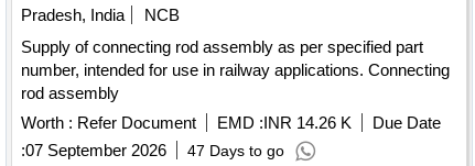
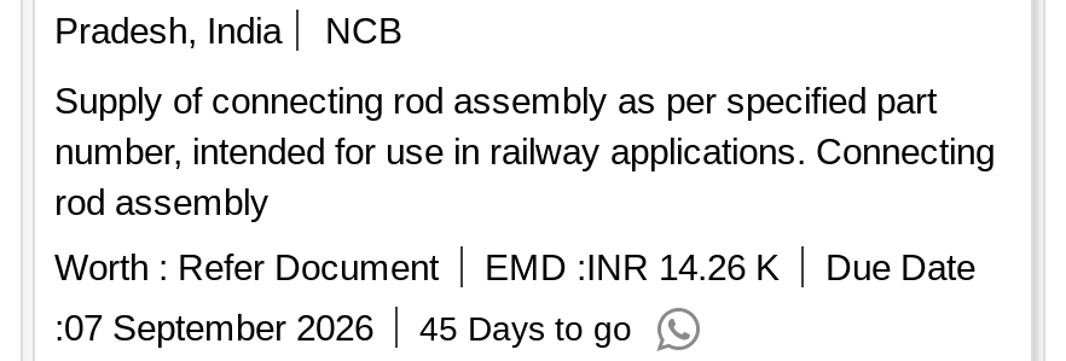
[21,141,284,160] :07 September 2026 47 Days to go -> [54,307,632,348] :07 September 2026 45 Days to go

